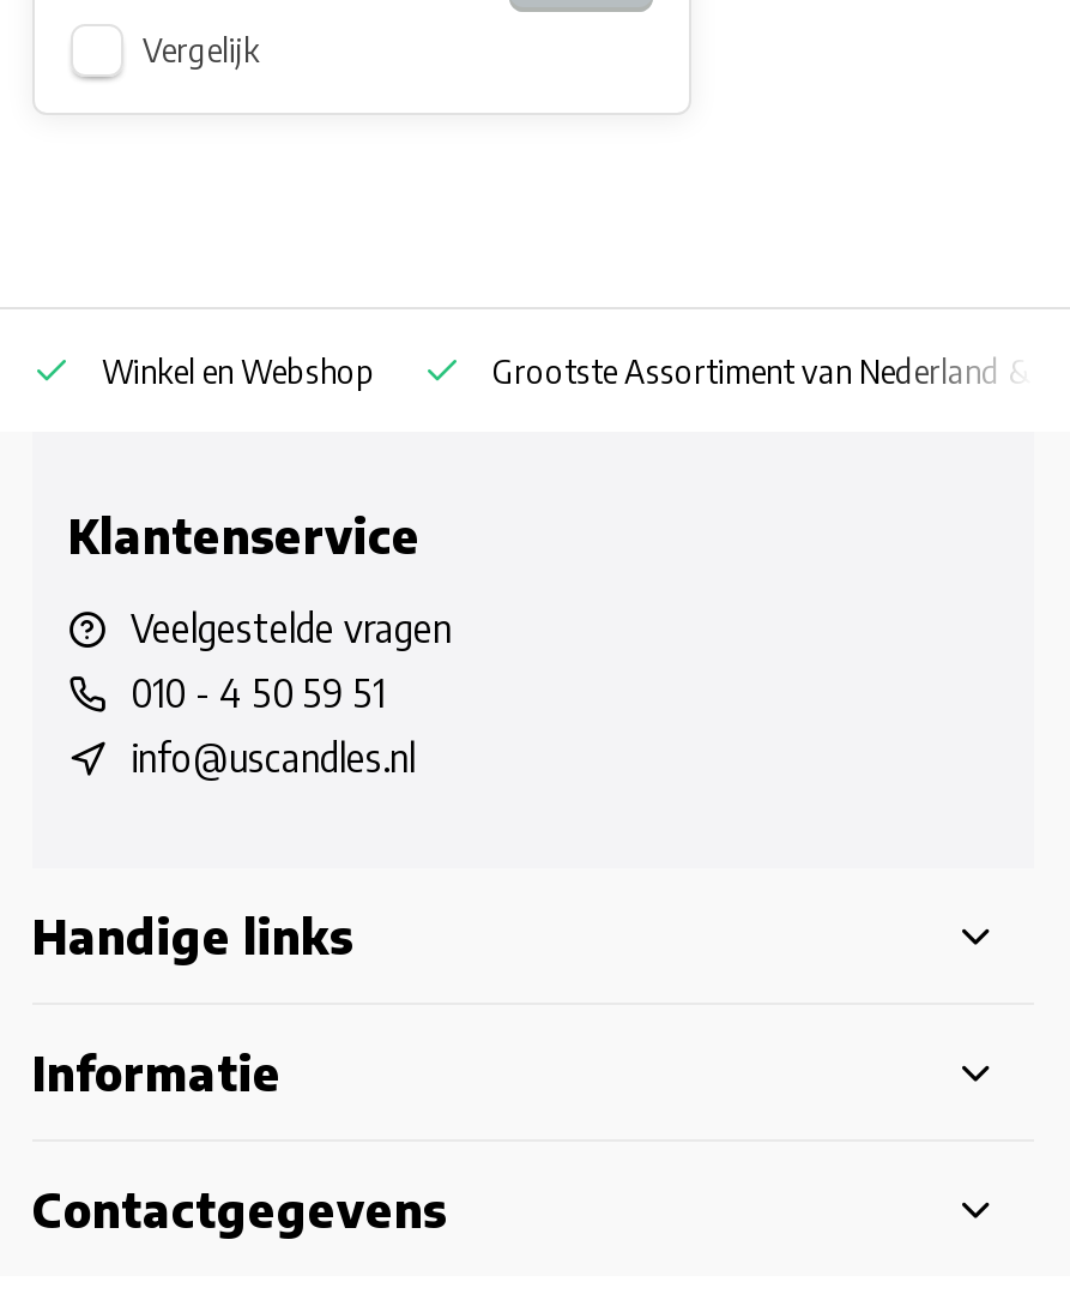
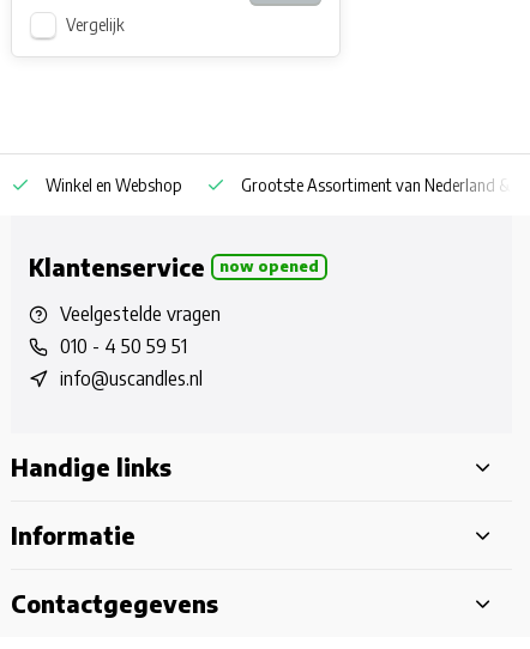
none -> [219,256,319,275] now opened

